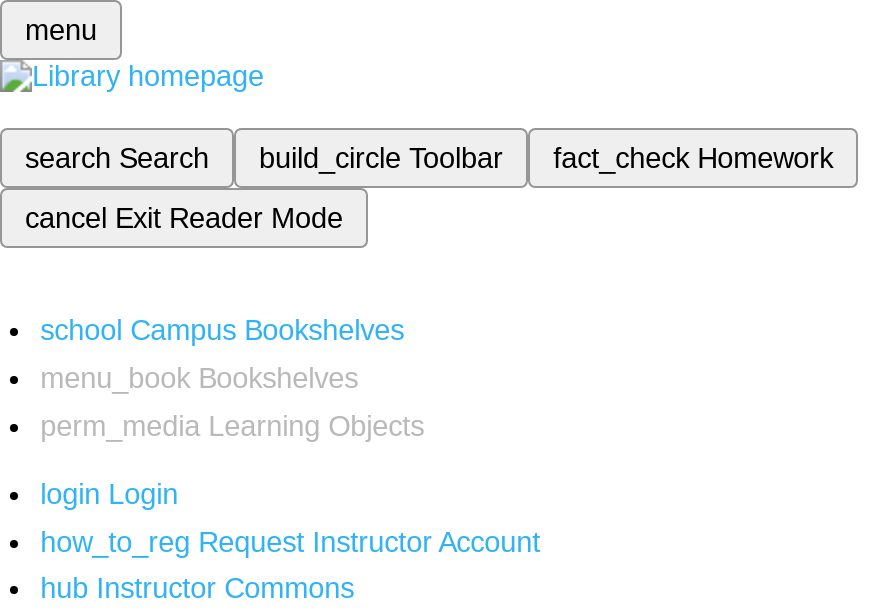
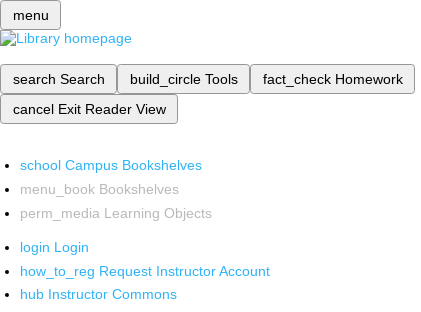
[259,142,503,174] build_circle Toolbar -> [129,71,237,87] build_circle Tools
[25,202,343,234] cancel Exit Reader Mode -> [12,101,165,117] cancel Exit Reader View

